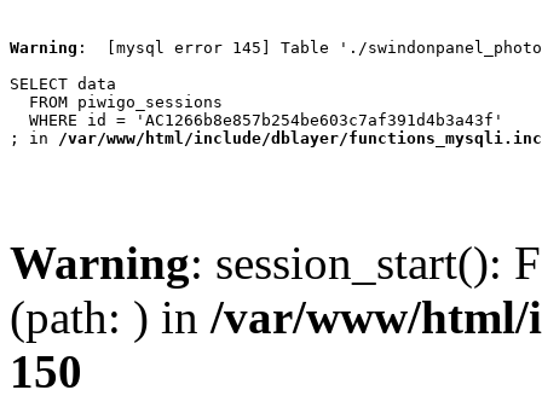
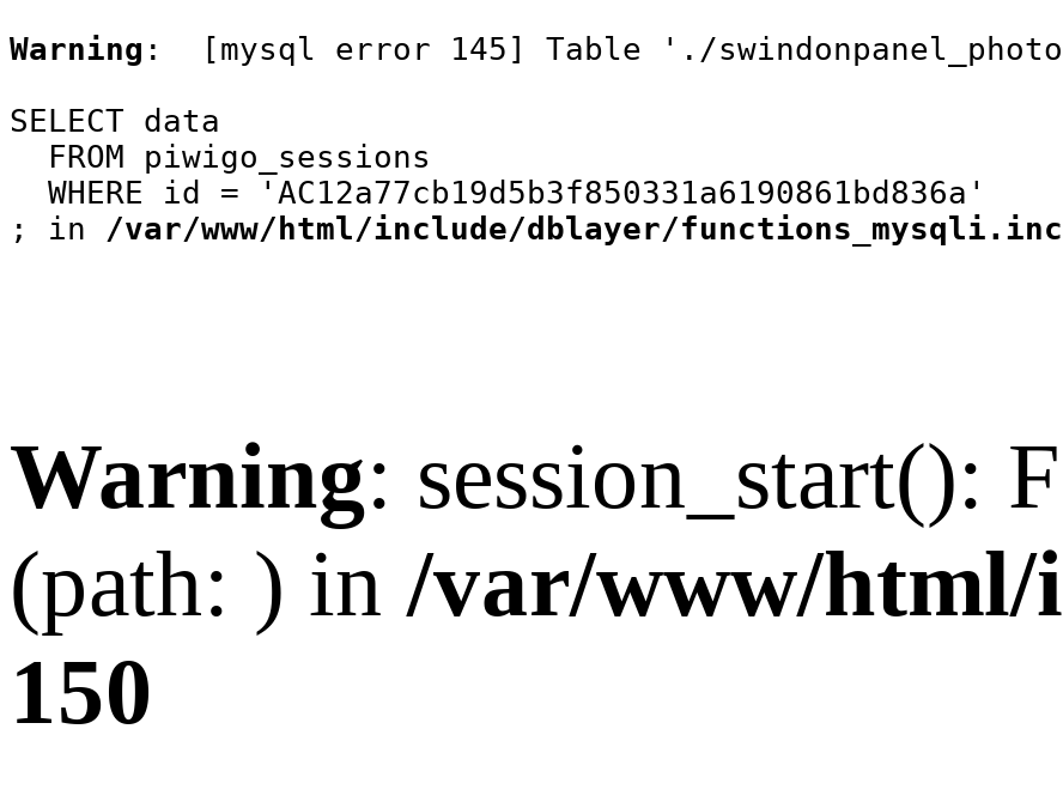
[10,111,503,129] WHERE id = 'AC1266b8e857b254be603c7af391d4b3a43f' -> [10,175,986,211] WHERE id = 'AC12a77cb19d5b3f850331a6190861bd836a'

